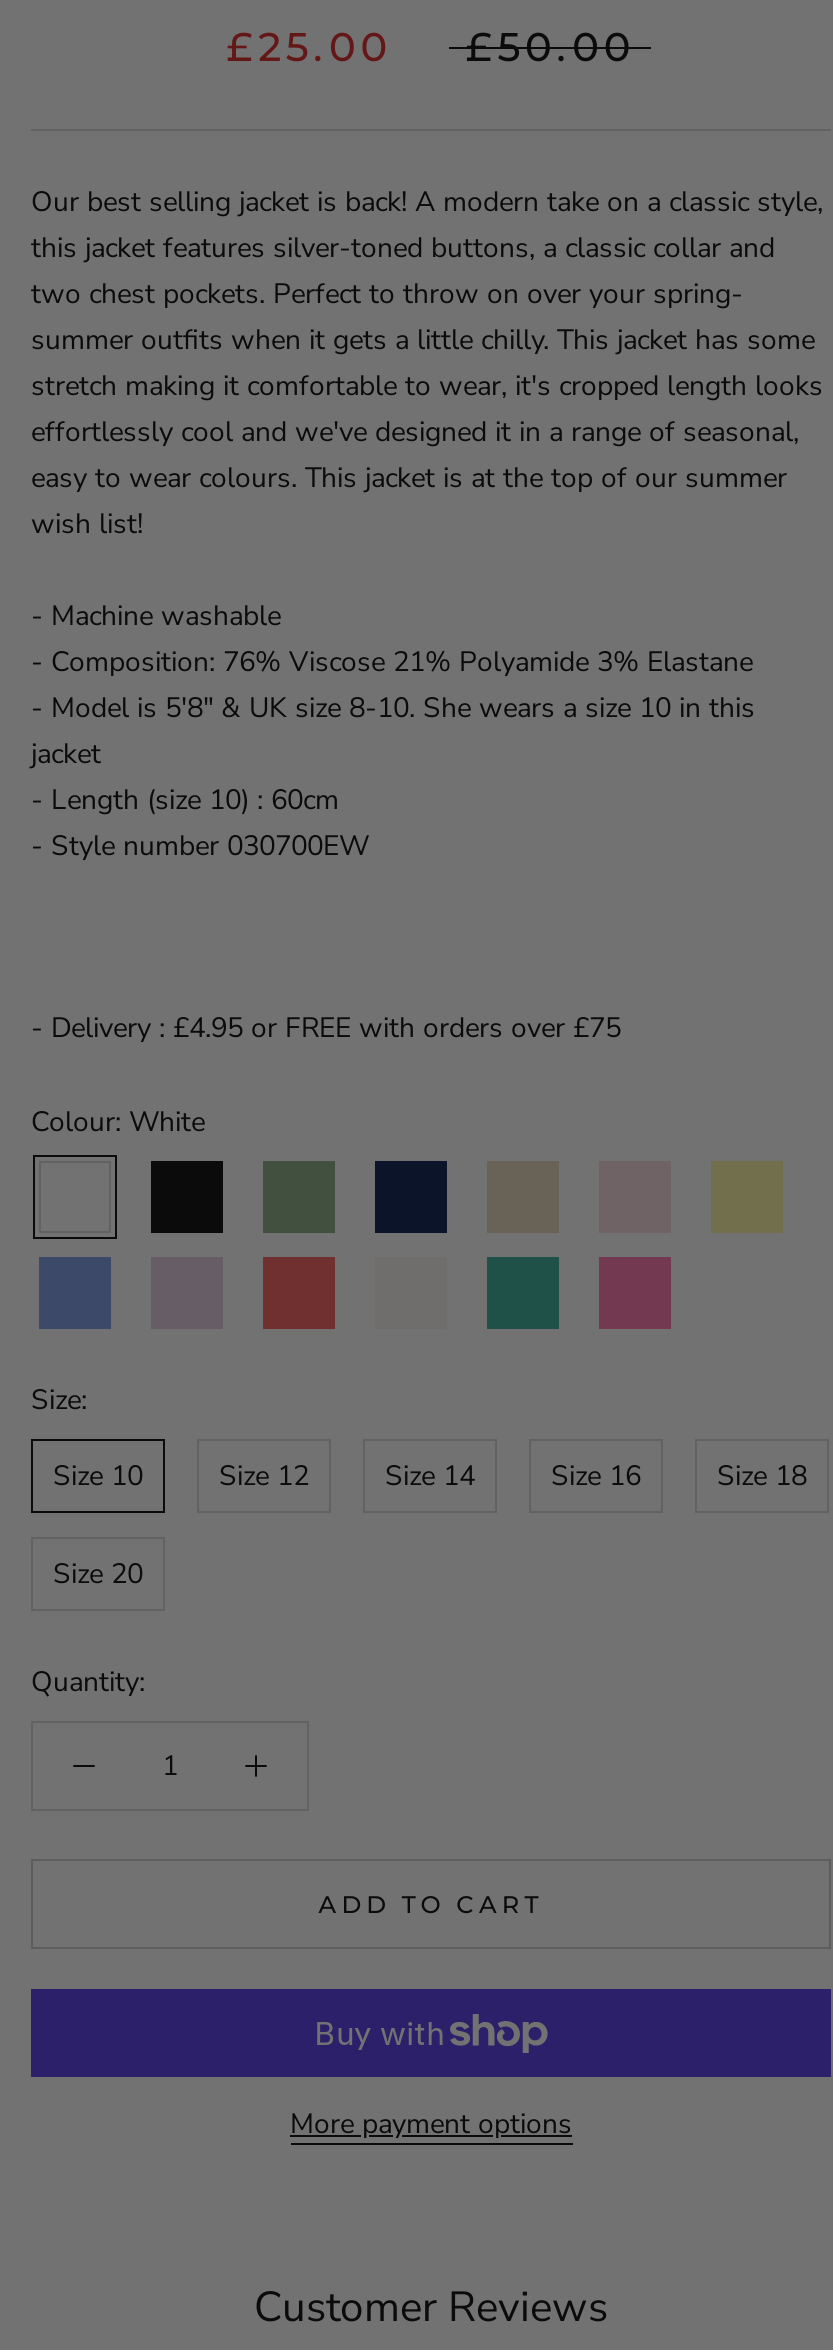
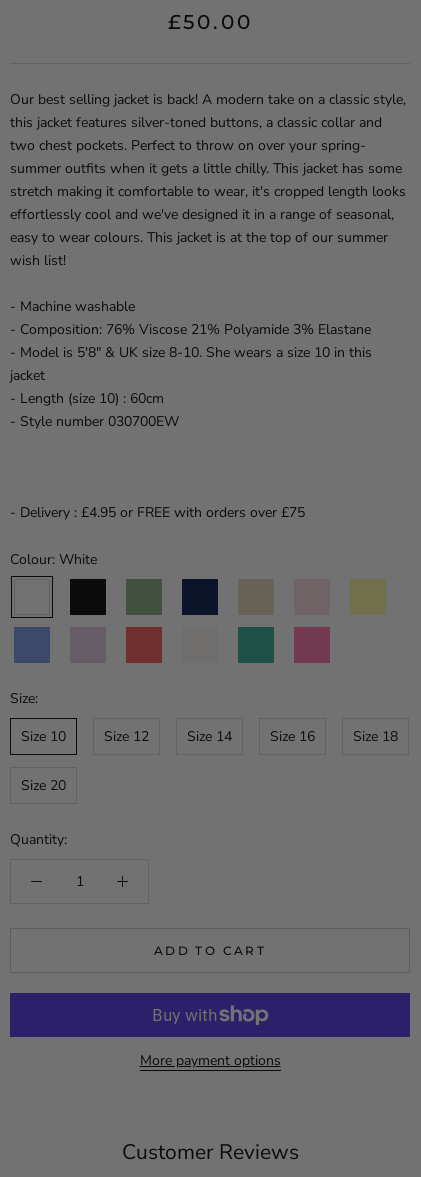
[227,22,392,70] £25.00 -> none

